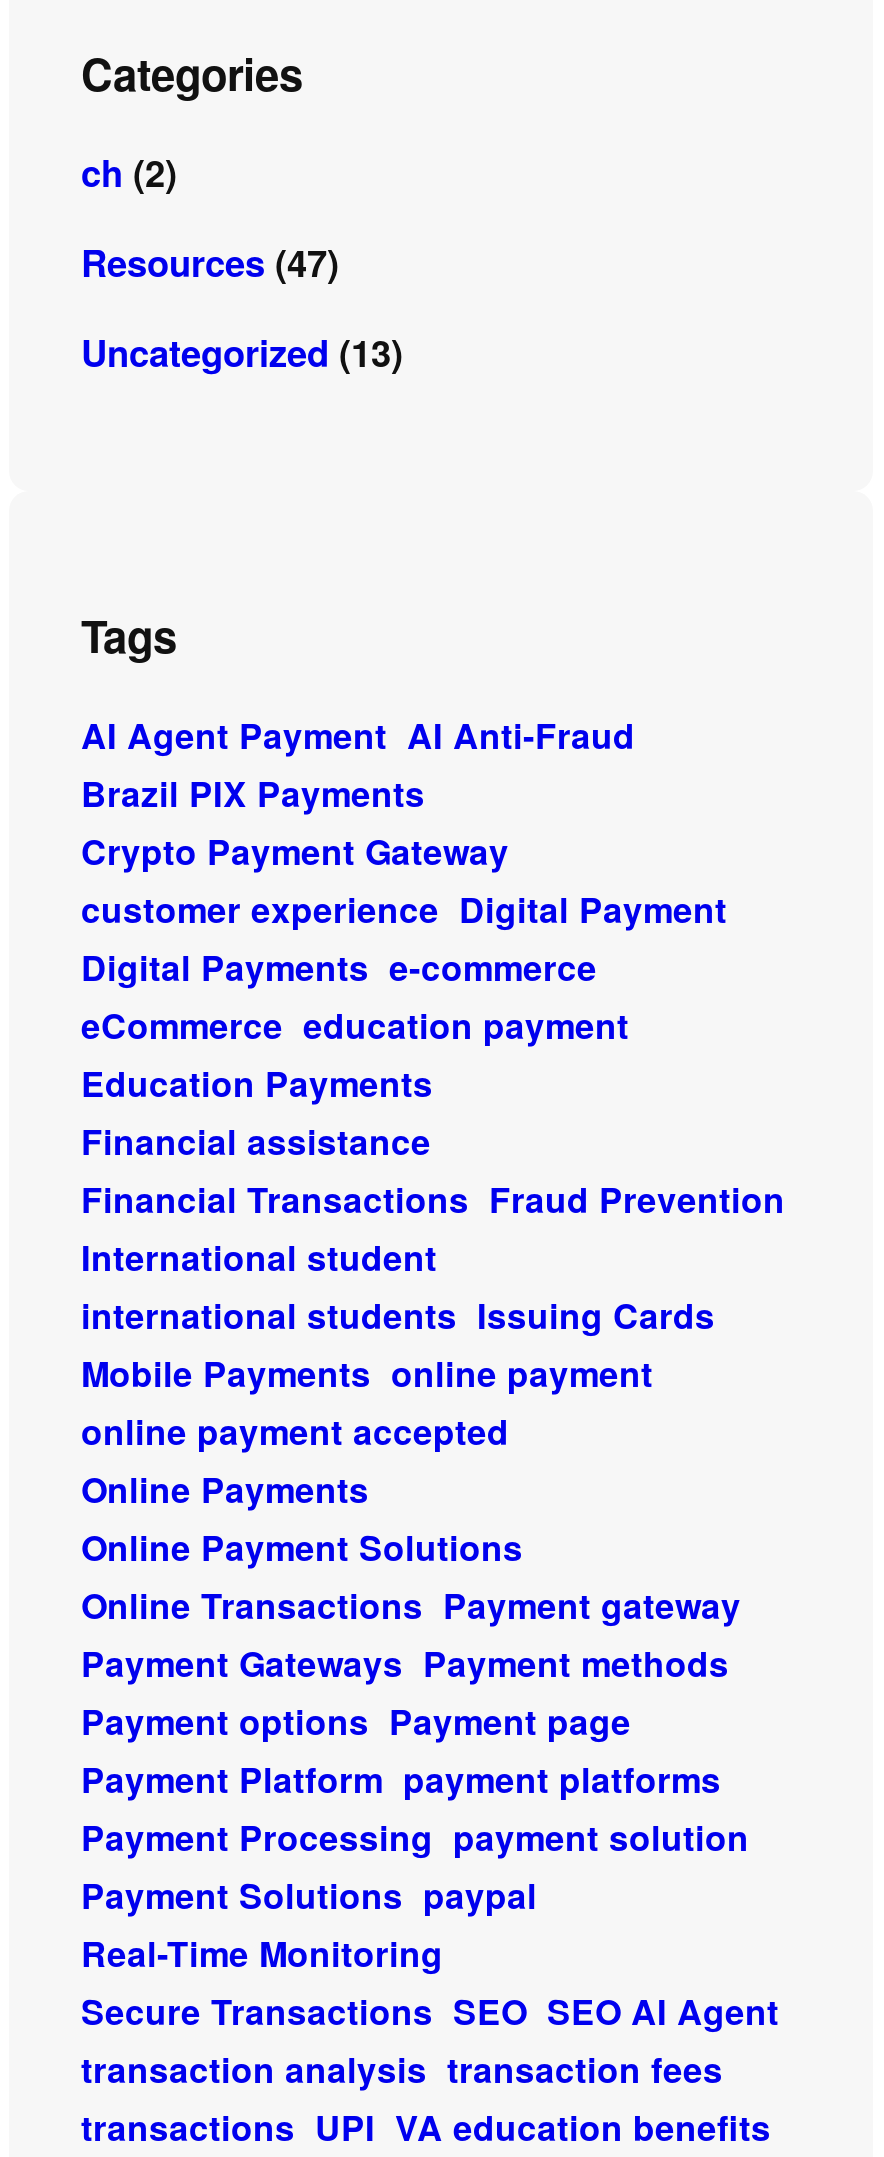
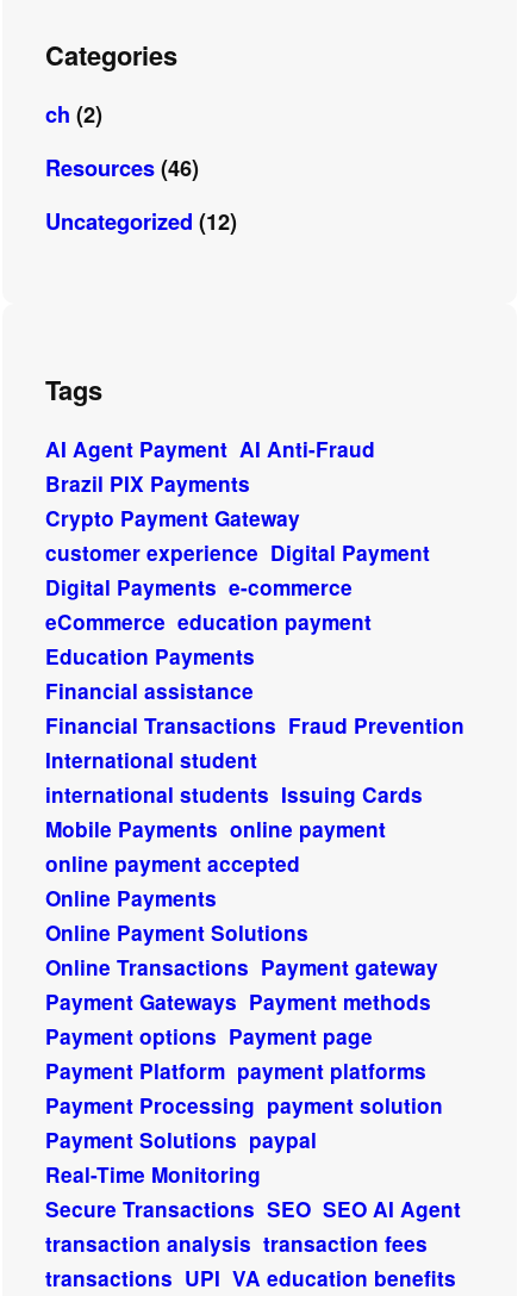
[81,237,339,289] Resources (47) -> [45,152,199,183] Resources (46)
[81,327,403,379] Uncategorized (13) -> [45,206,237,237] Uncategorized (12)

